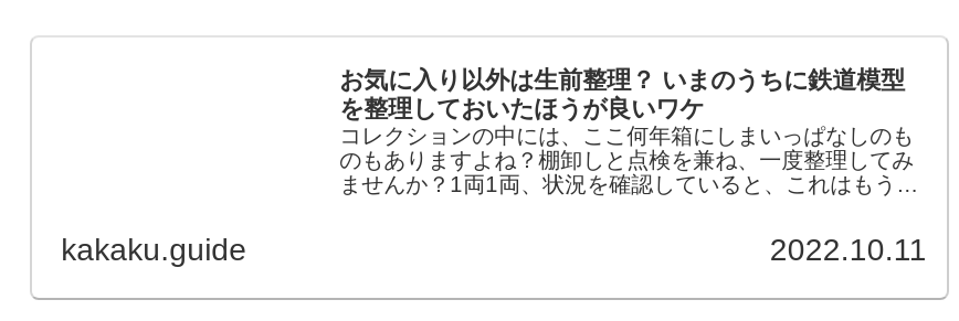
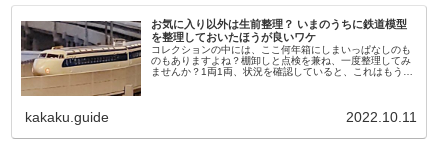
none -> [20,20,142,97] [image]

